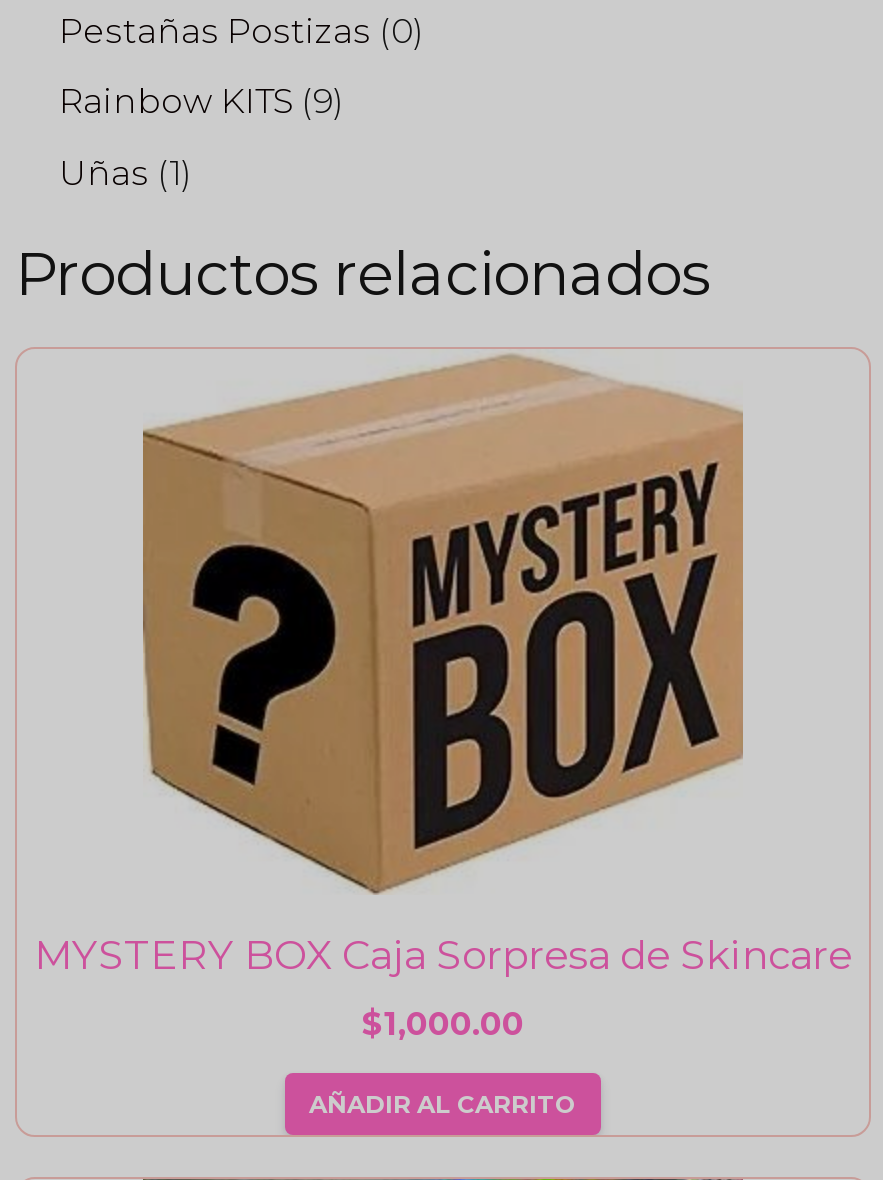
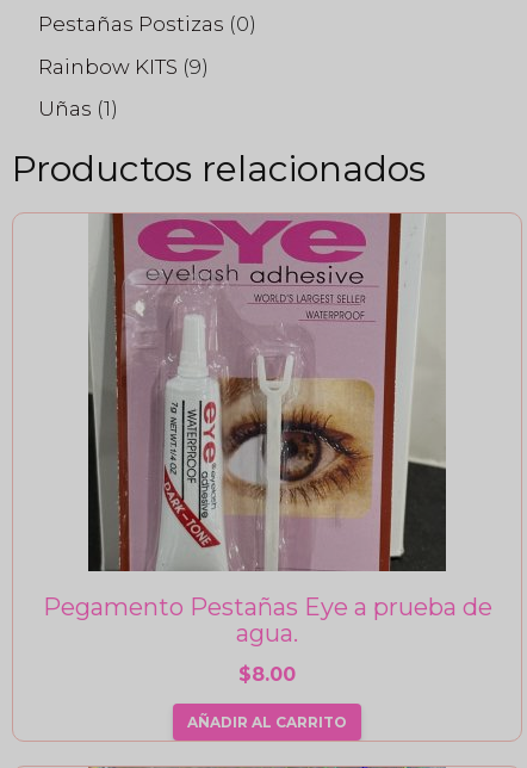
[34,348,852,979] [image] | MYSTERY BOX Caja Sorpresa de Skincare -> [42,212,492,648] [image] | Pegamento Pestañas Eye a prueba de | agua.
[362,1003,524,1043] $1,000.00 -> [238,662,296,686] $8.00

